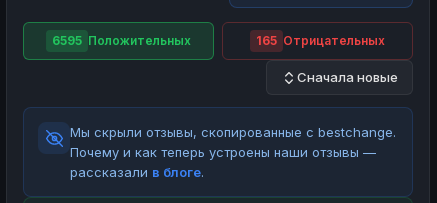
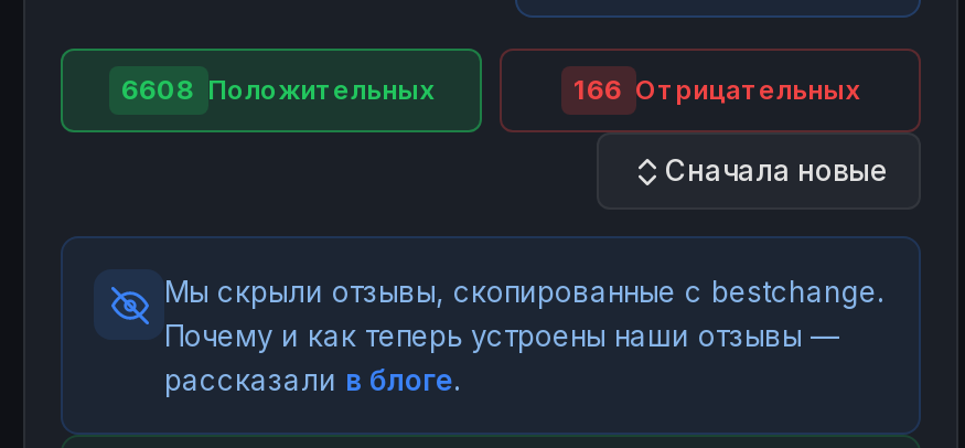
[52,33,191,48] 6595 Положительных -> [121,73,435,106] 6608 Положительных
[256,33,385,48] 165 Отрицательных -> [573,73,860,106] 166 Отрицательных

